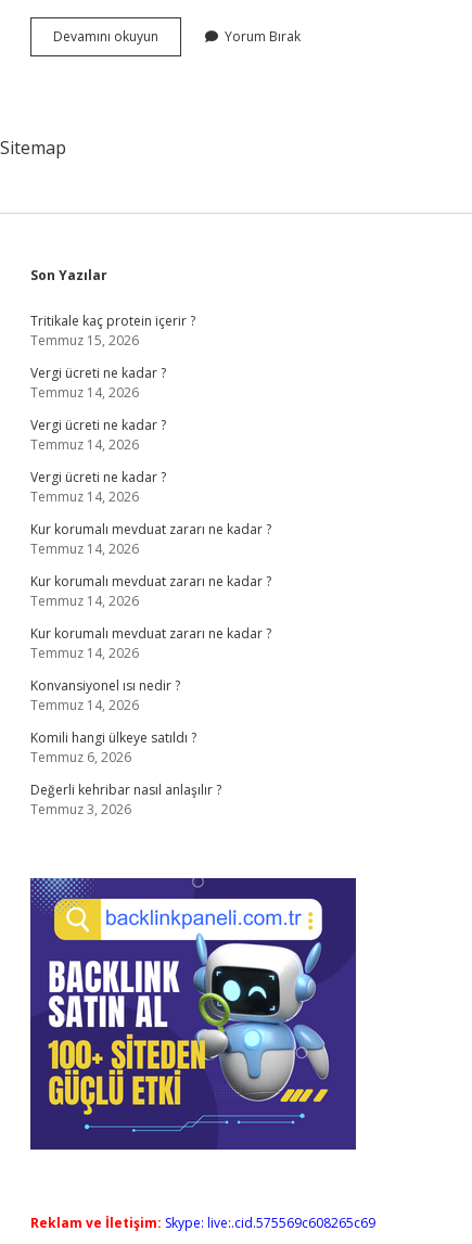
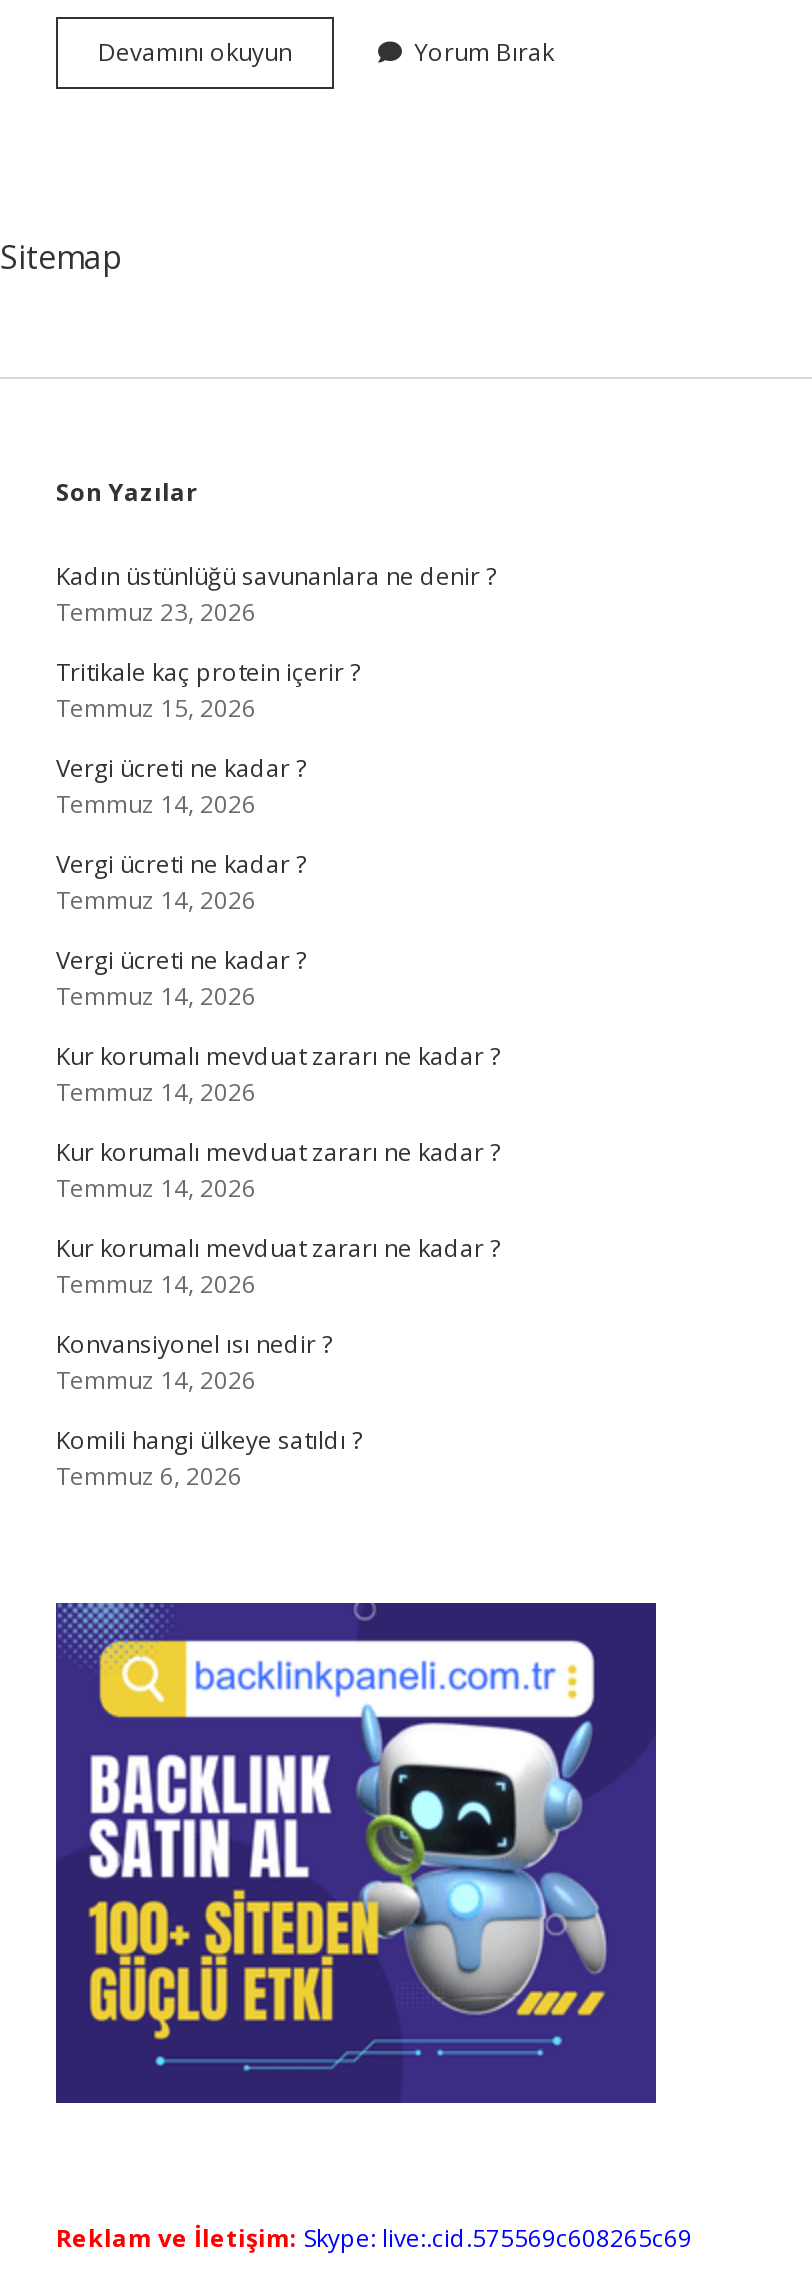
none -> [56,559,496,629] Kadın üstünlüğü savunanlara ne denir ? | Temmuz 23, 2026
moved [30,312,271,766] -> [56,655,500,1493]: Tritikale kaç protein içerir ? | Temmuz 15, 2026 | Vergi ücreti ne kadar ? | ... | Komili hangi ülkeye satıldı ? | Temmuz 6, 2026
[30,780,221,818] Değerli kehribar nasıl anlaşılır ? | Temmuz 3, 2026 -> none

